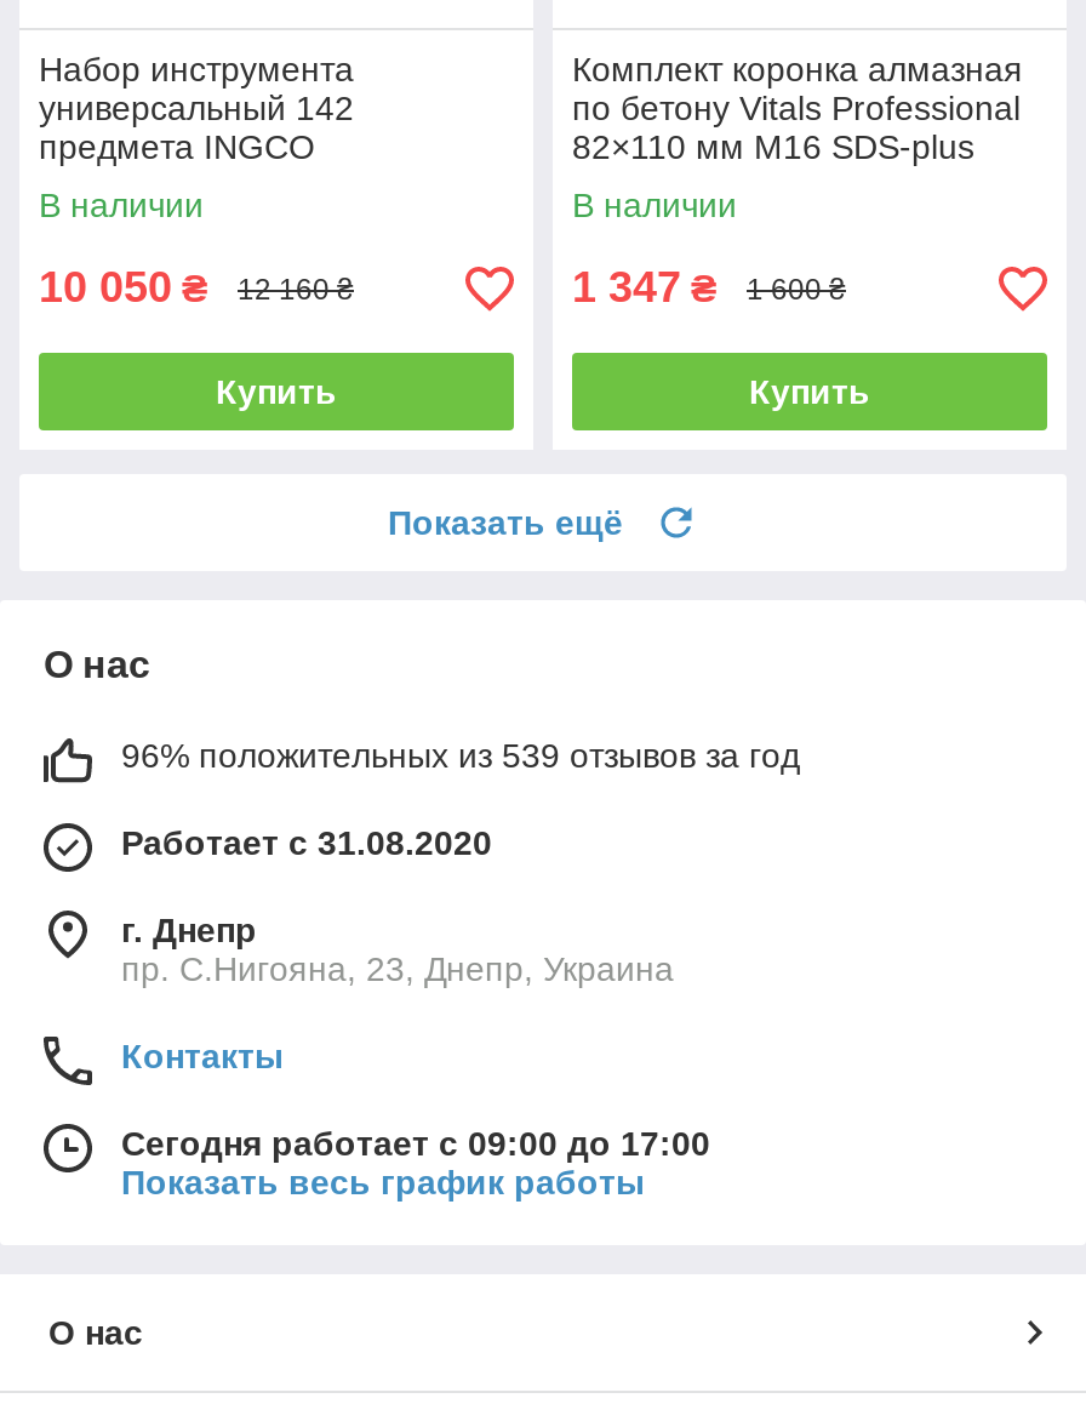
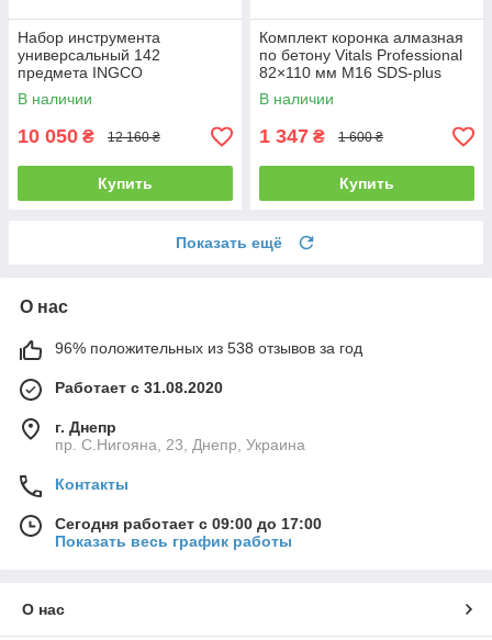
[121,737,800,775] 96% положительных из 539 отзывов за год -> [55,340,362,357] 96% положительных из 538 отзывов за год

